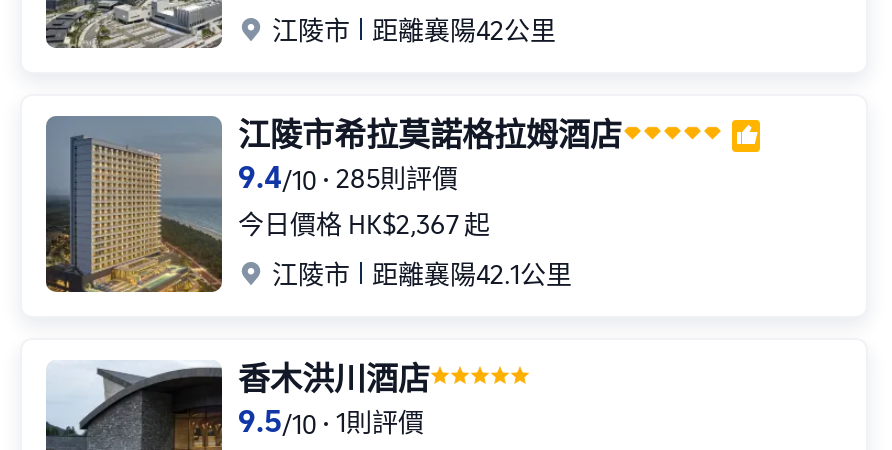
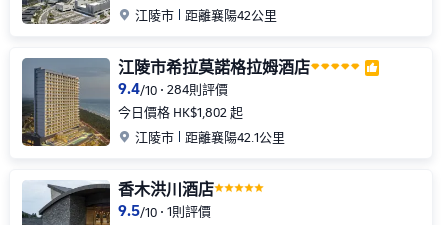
[238,161,458,197] 9.4/10 285則評價 -> [118,80,228,98] 9.4/10 284則評價
[238,210,490,240] 今日價格 HK$2,367 起 -> [118,105,243,120] 今日價格 HK$1,802 起

